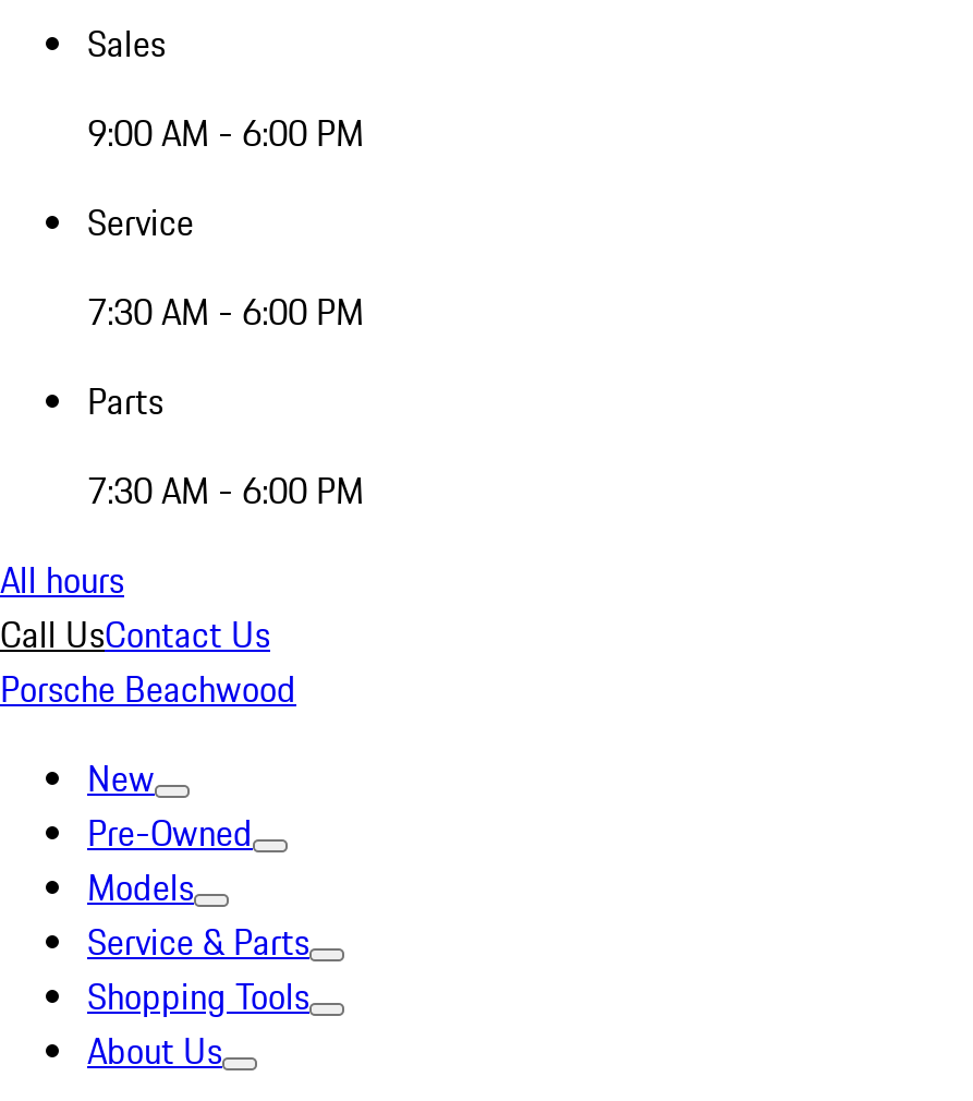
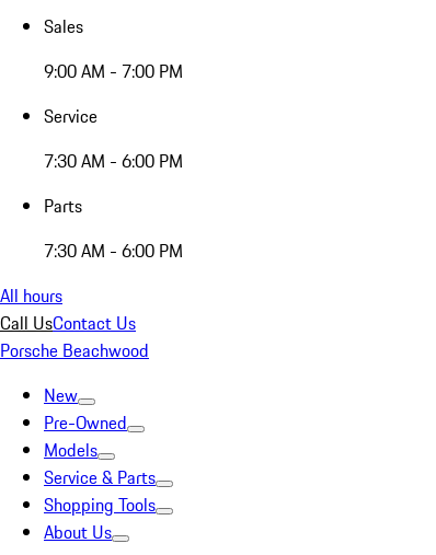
[87,107,364,159] 9:00 AM - 6:00 PM -> [44,58,183,84] 9:00 AM - 7:00 PM

